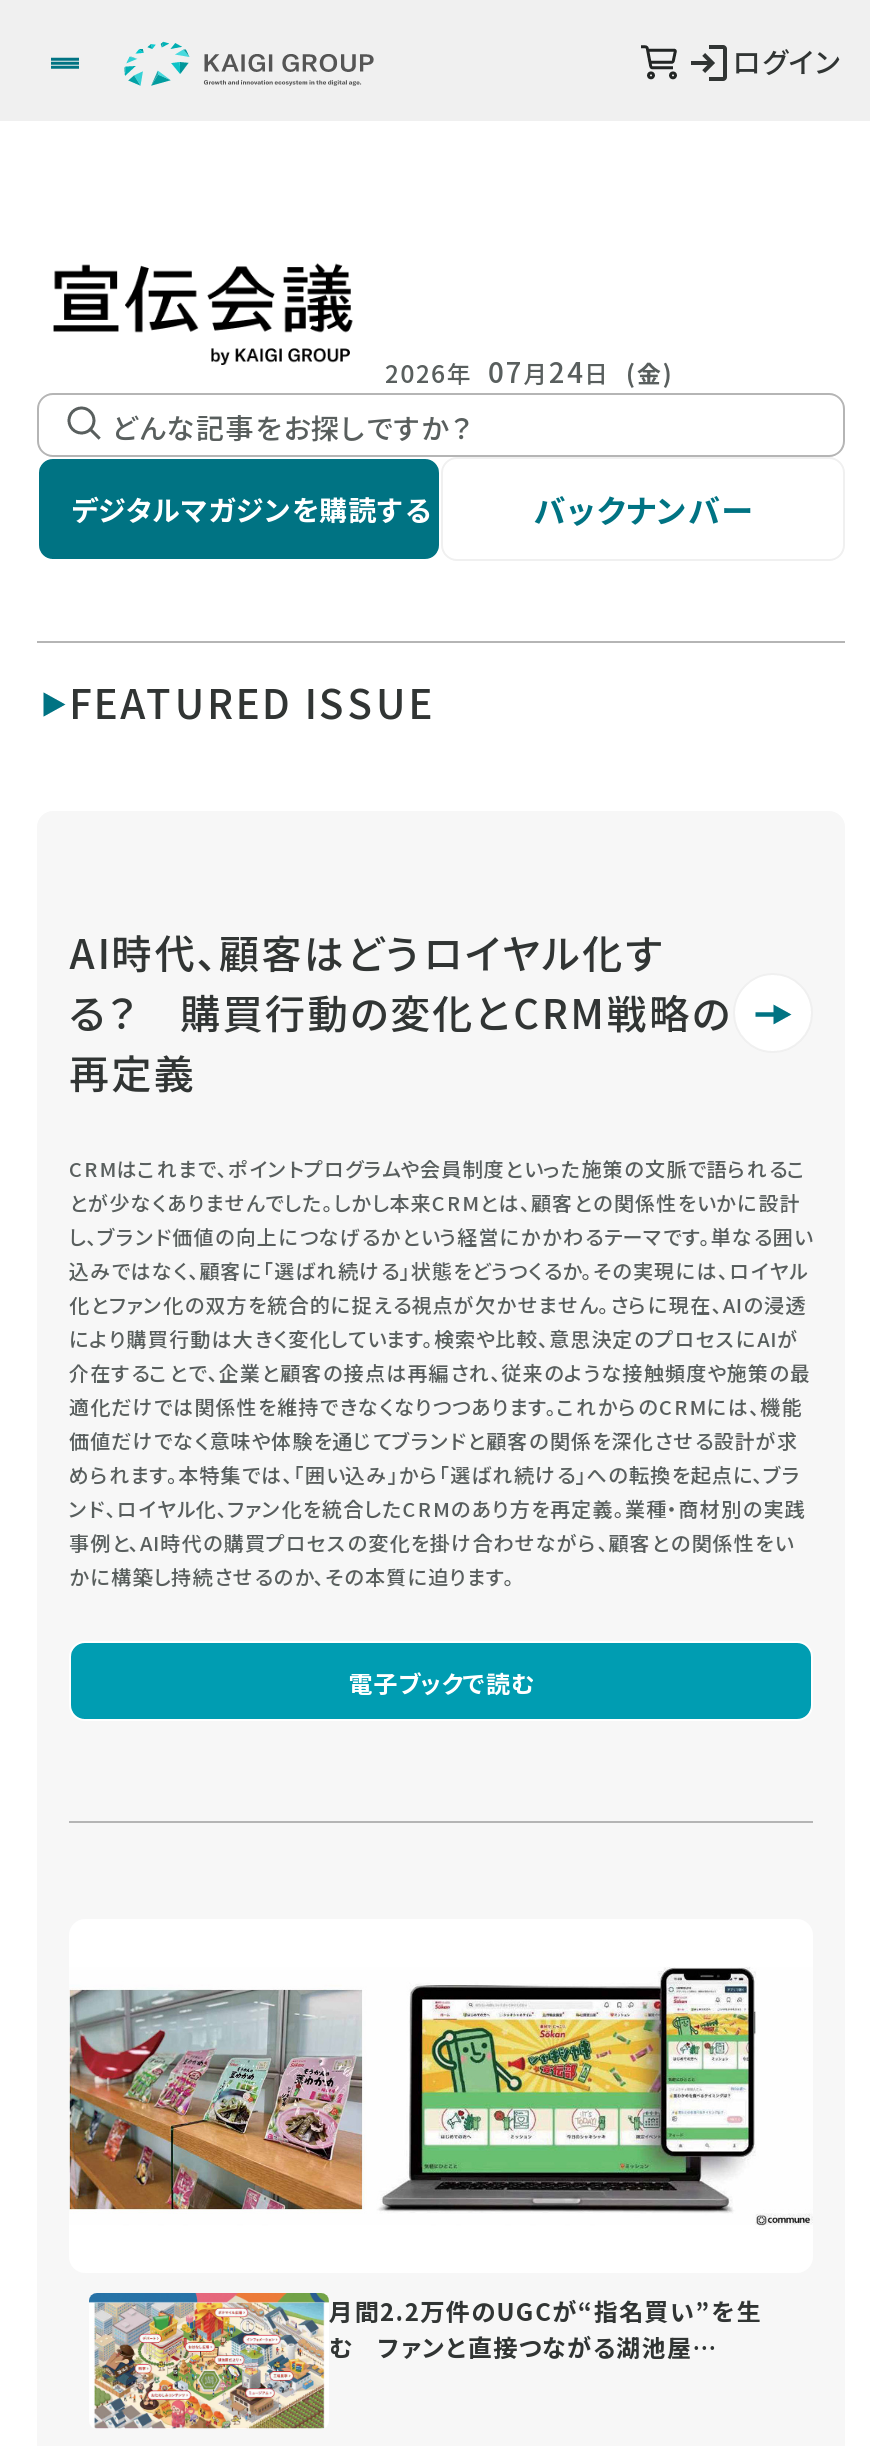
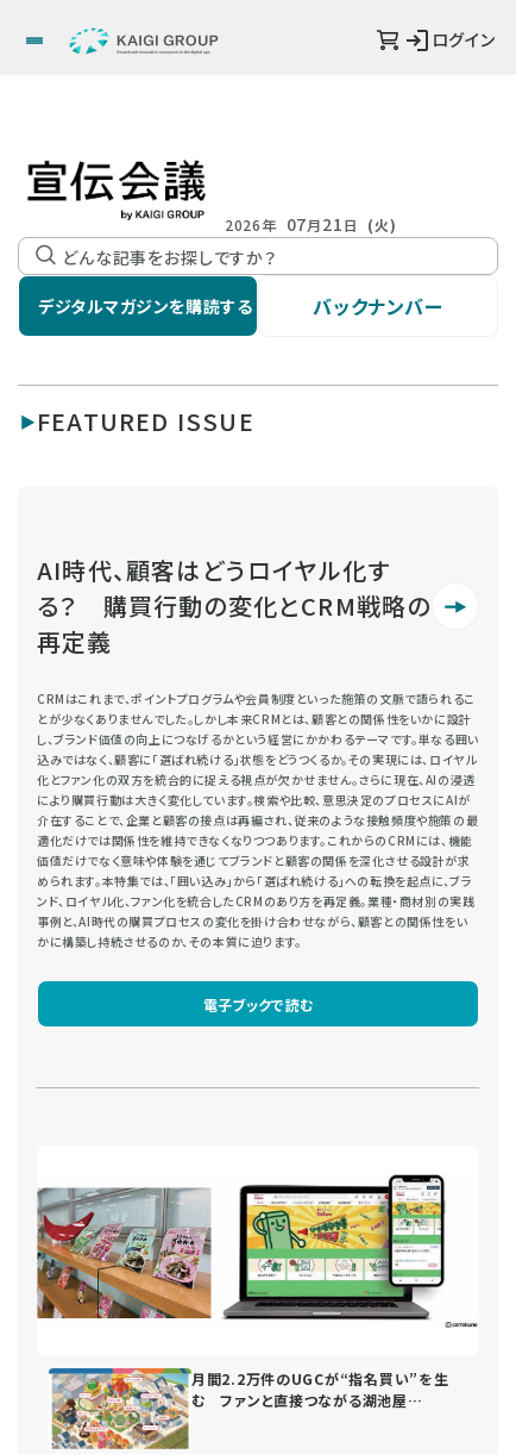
[385,351,674,391] 2026年 07月24日 (金) -> [225,212,397,236] 2026年 07月21日 (火)

